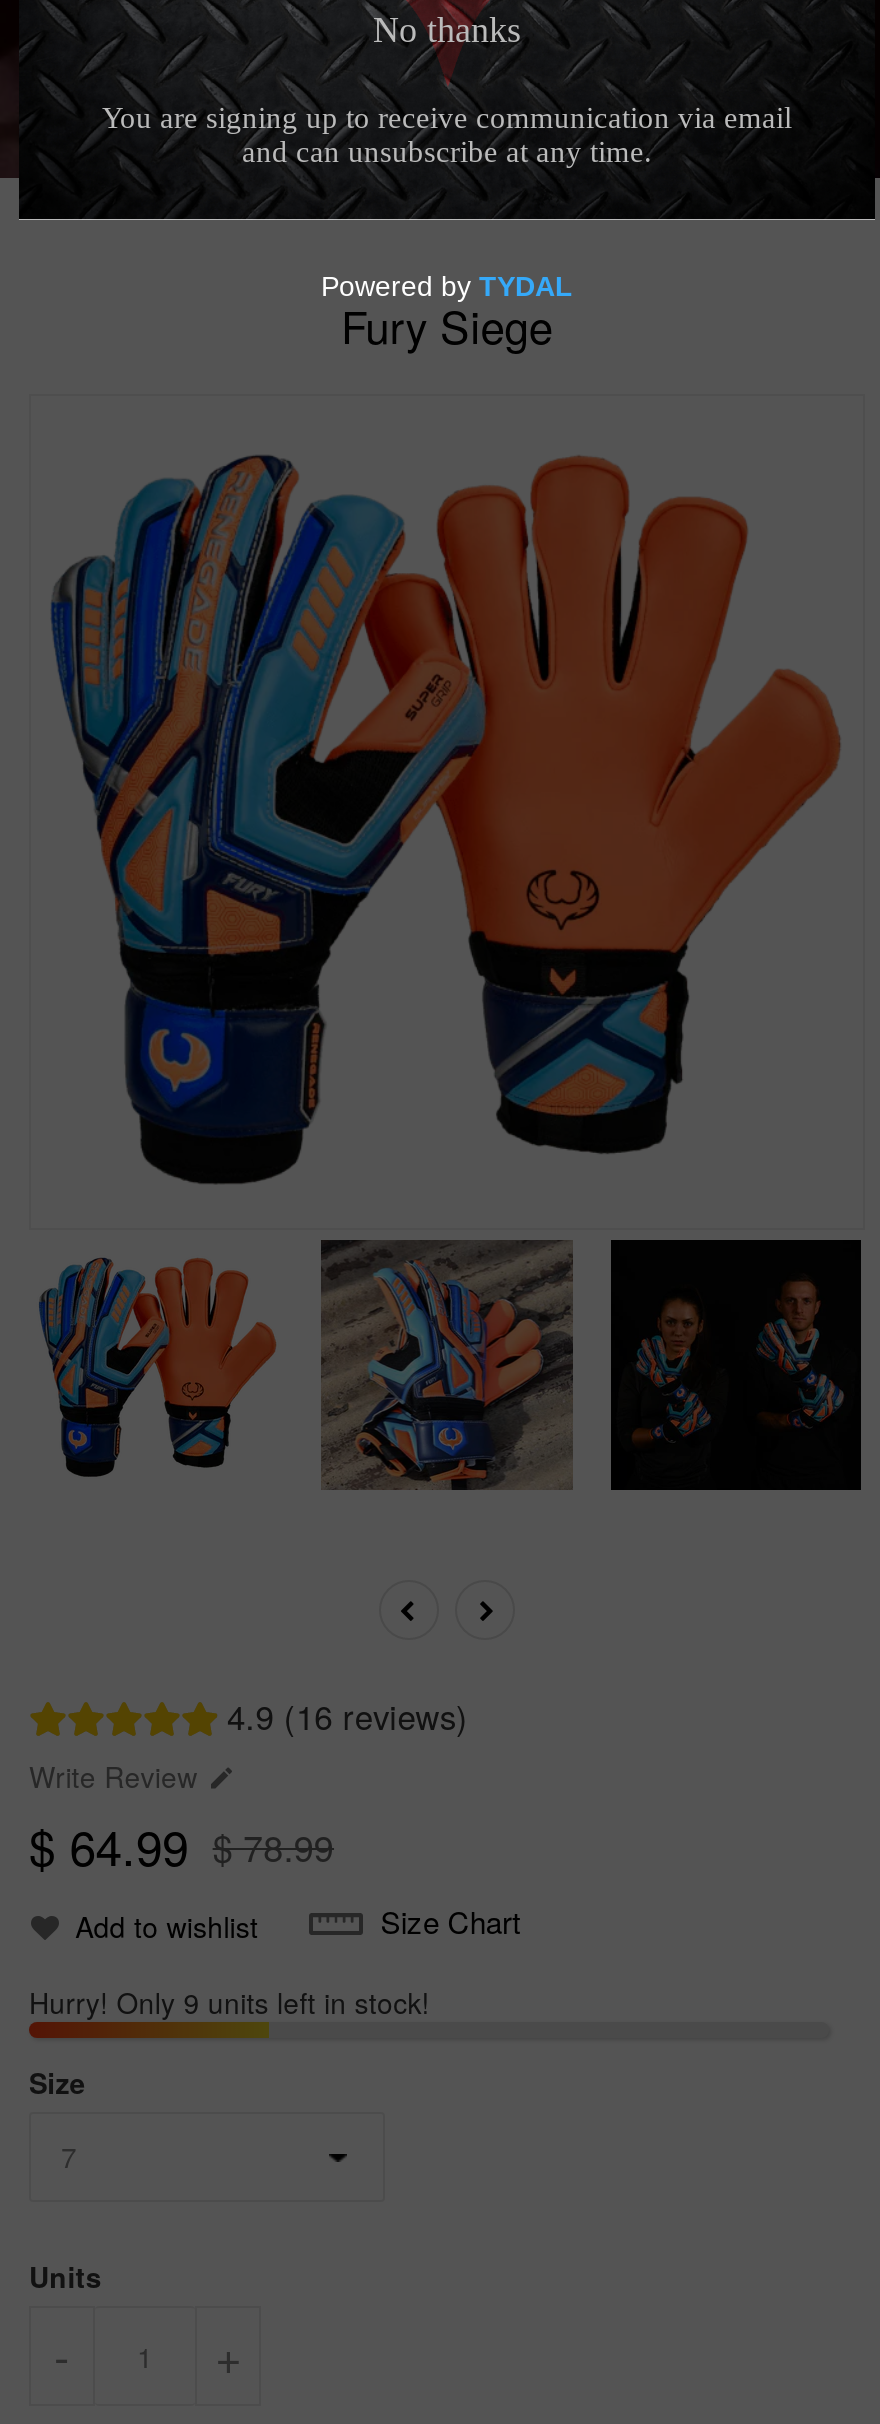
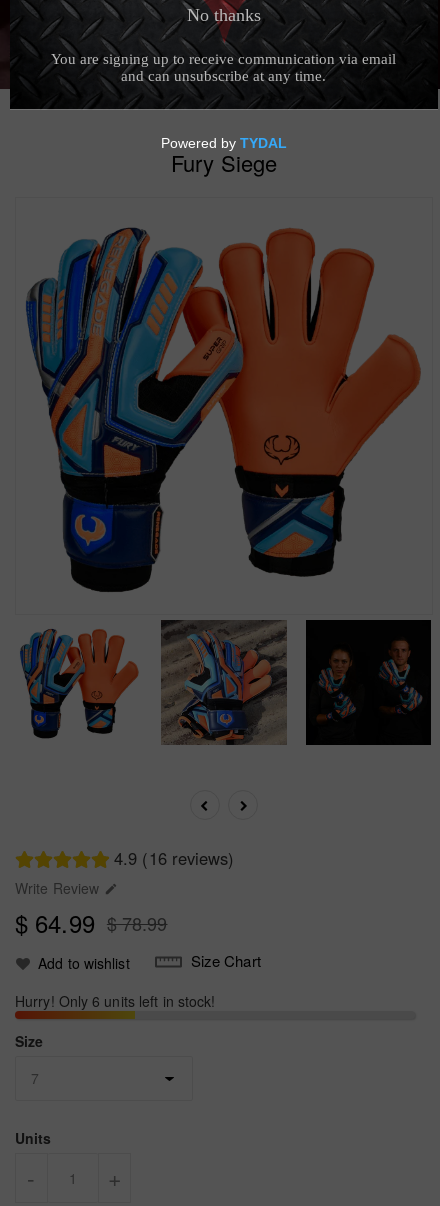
[29,1981,430,2021] Hurry! Only 9 units left in stock! -> [15,991,215,1011] Hurry! Only 6 units left in stock!

